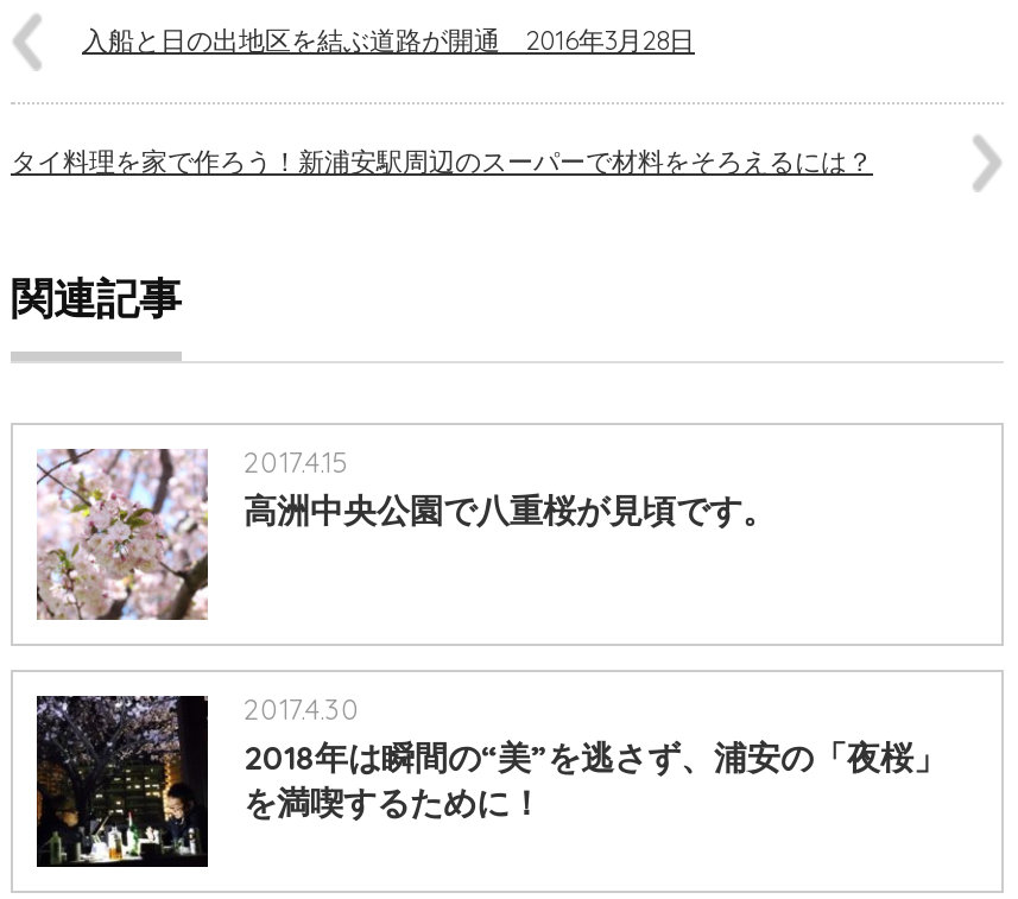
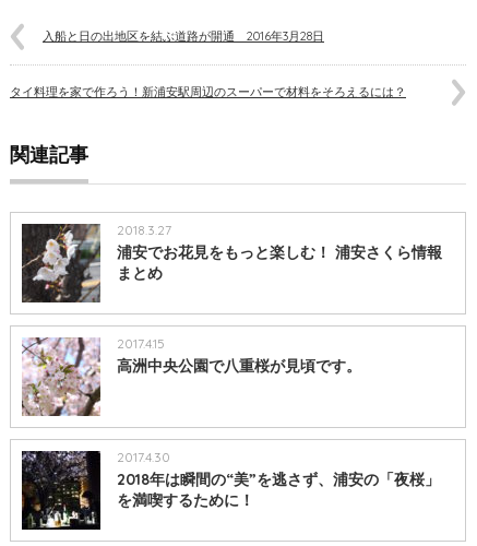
none -> [21,221,442,304] [image] | 2018.3.27 | 浦安でお花見をもっと楽しむ！ 浦安さくら情報 | まとめ

